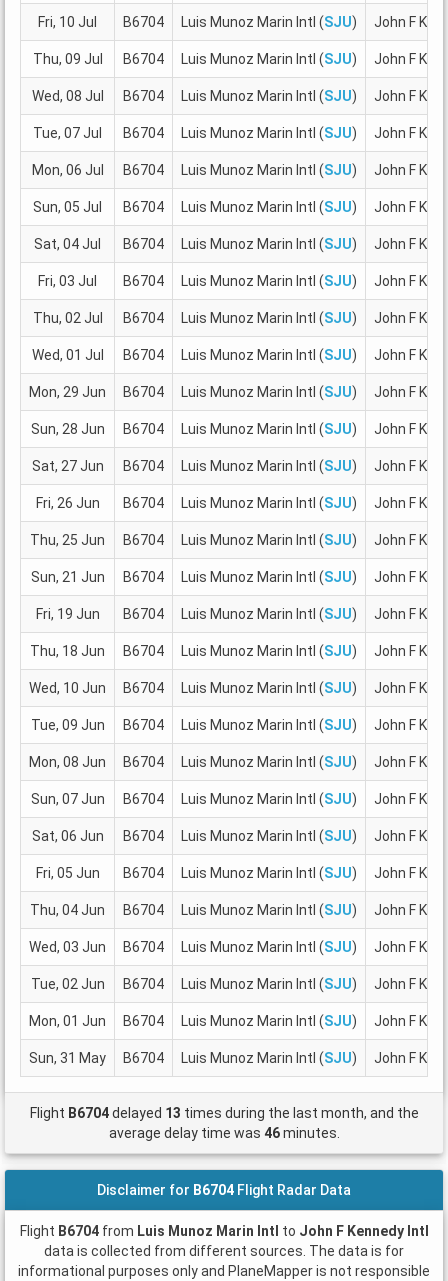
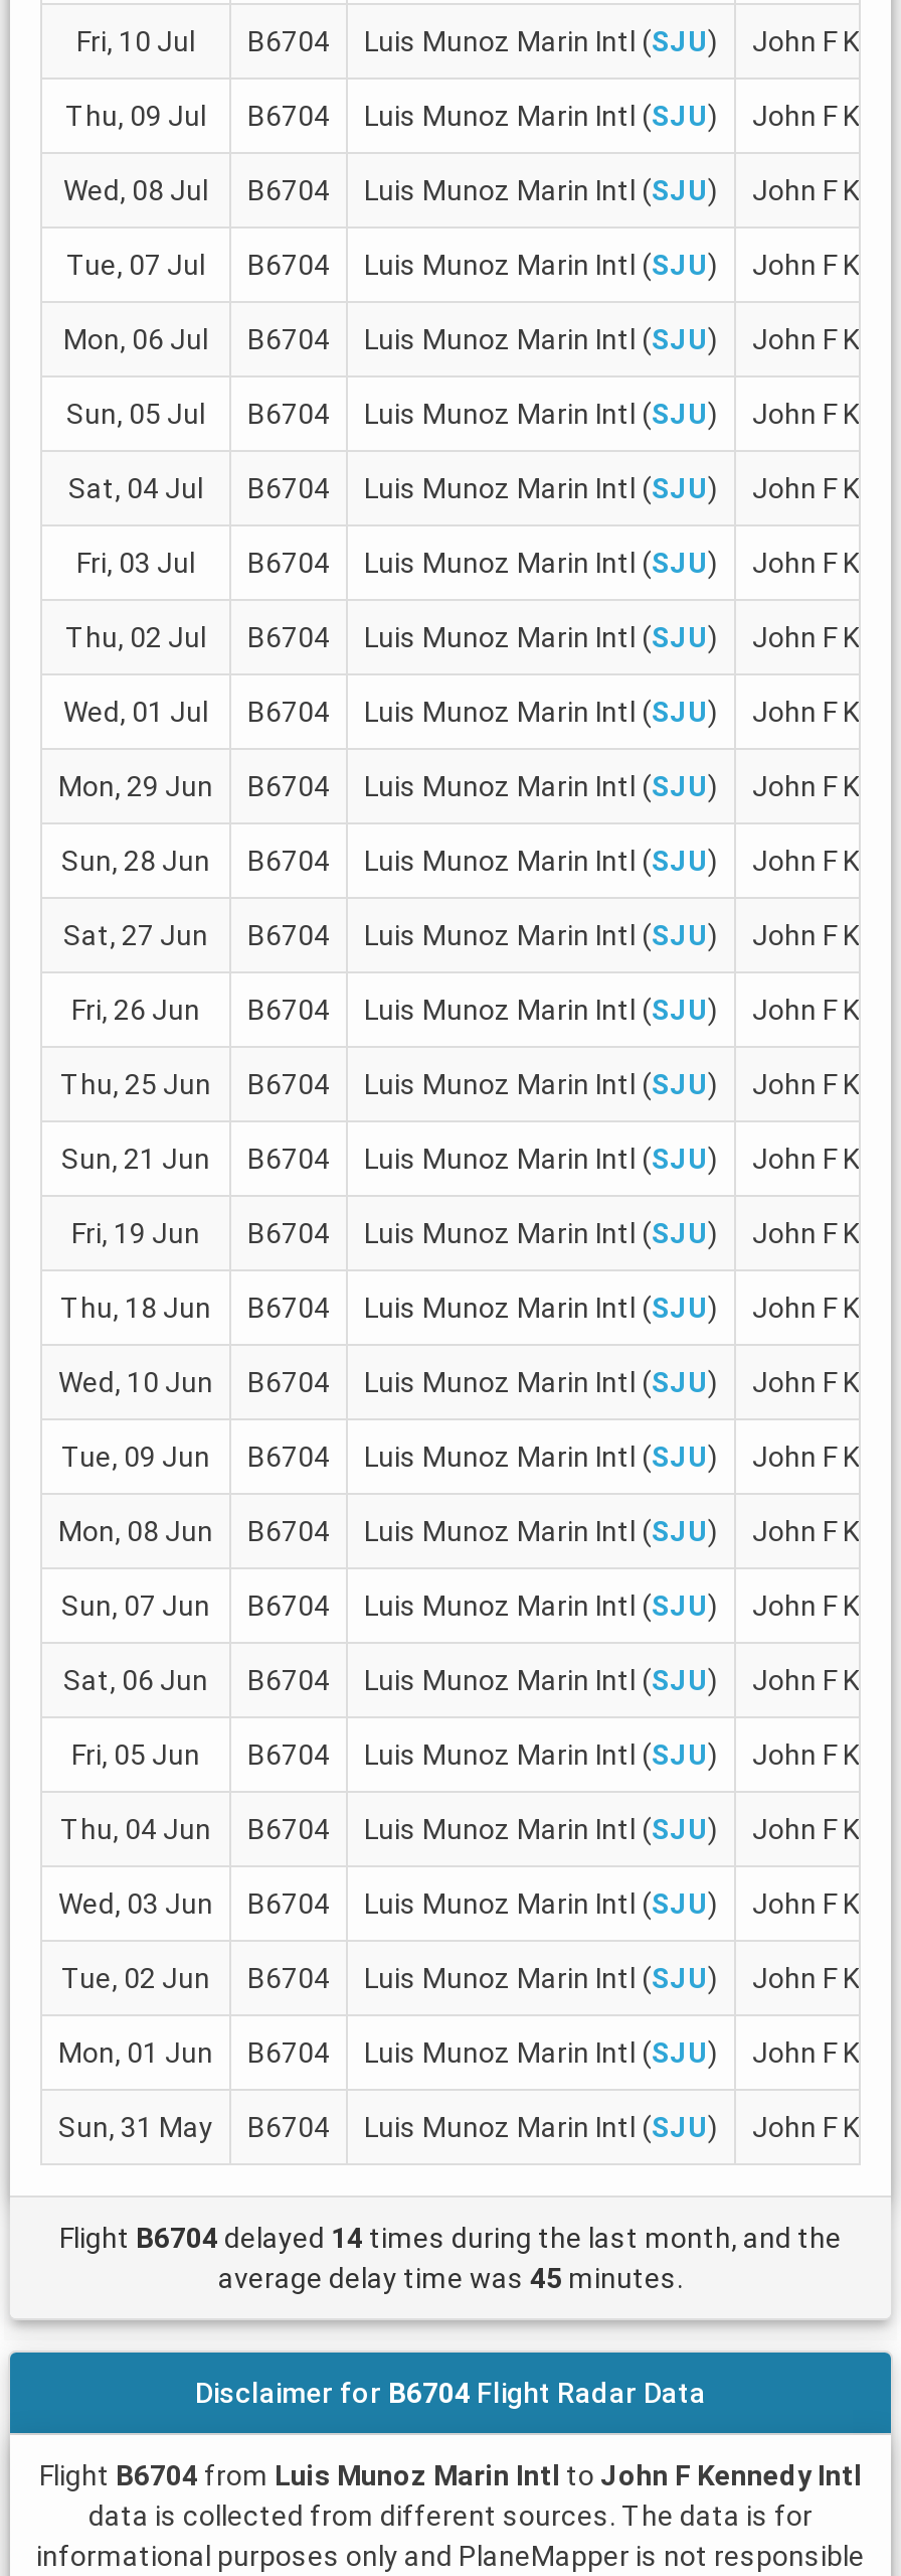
[29,1105,418,1121] Flight B6704 delayed 13 times during the last month, and the -> [59,2222,842,2255] Flight B6704 delayed 14 times during the last month, and the
[108,1125,339,1141] average delay time was 46 minutes. -> [218,2263,683,2295] average delay time was 45 minutes.

